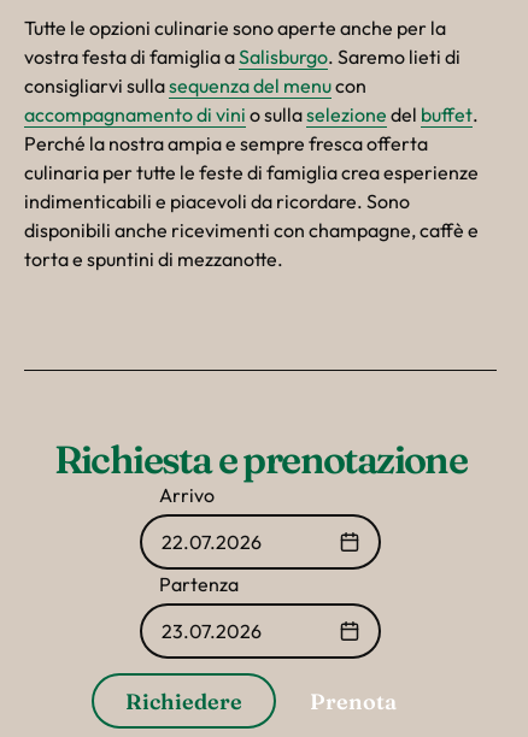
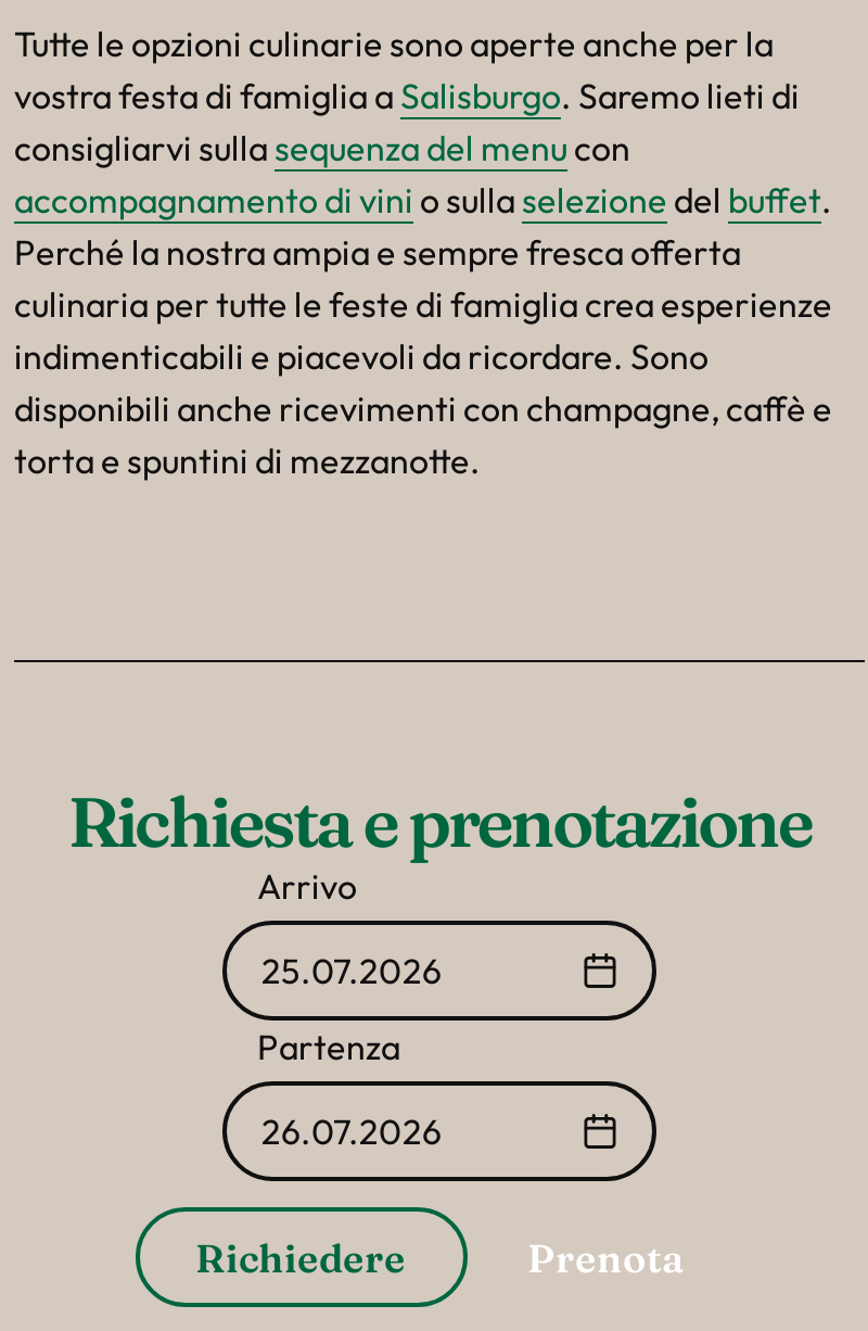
[162,530,262,554] 22.07.2026 -> [261,949,442,992] 25.07.2026
[162,619,262,643] 23.07.2026 -> [261,1110,442,1153] 26.07.2026

